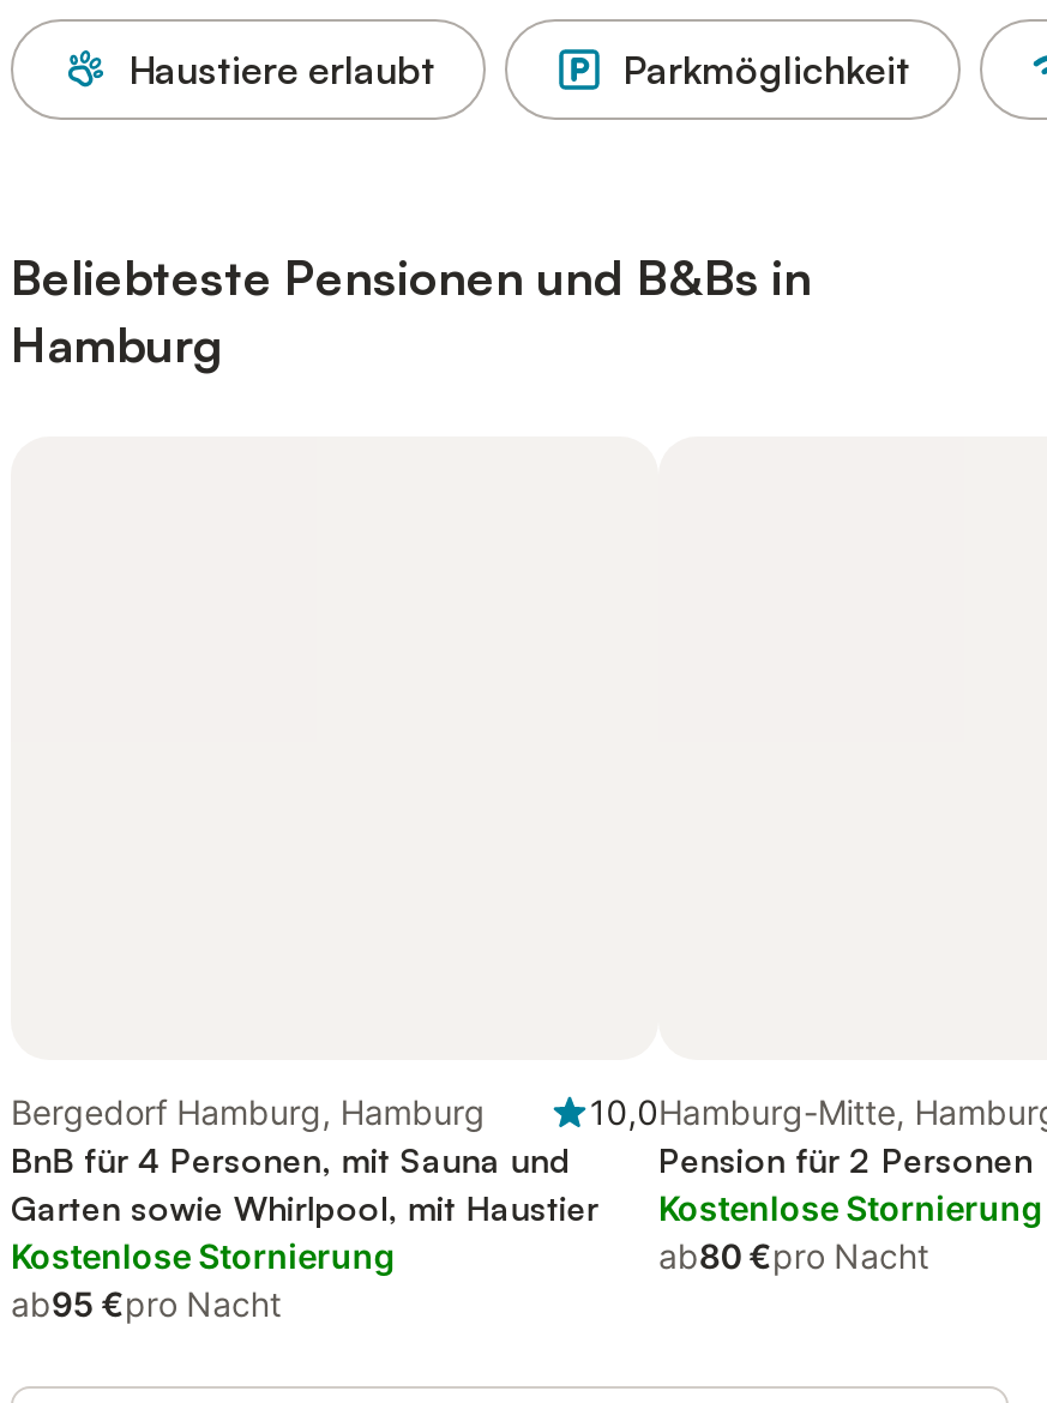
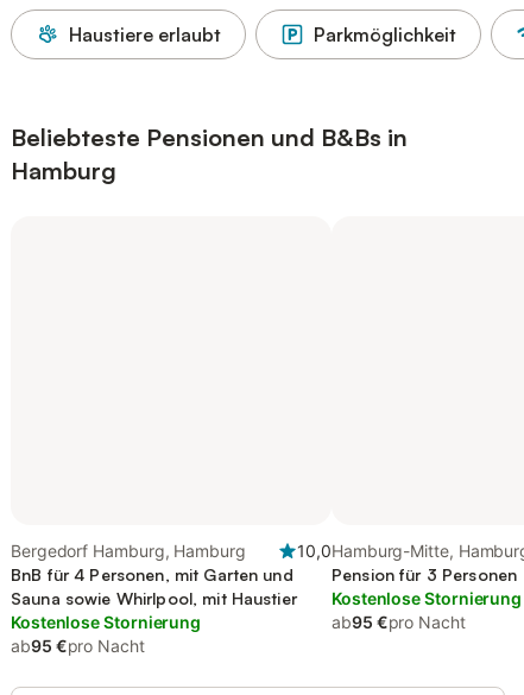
[11,1139,571,1180] BnB für 4 Personen, mit Sauna und -> [11,564,293,585] BnB für 4 Personen, mit Garten und
[658,1139,1033,1180] Pension für 2 Personen -> [332,564,517,585] Pension für 3 Personen
[11,1187,598,1228] Garten sowie Whirlpool, mit Haustier -> [11,588,297,608] Sauna sowie Whirlpool, mit Haustier
[658,1235,929,1276] ab80 €pro Nacht -> [332,612,466,632] ab95 €pro Nacht

